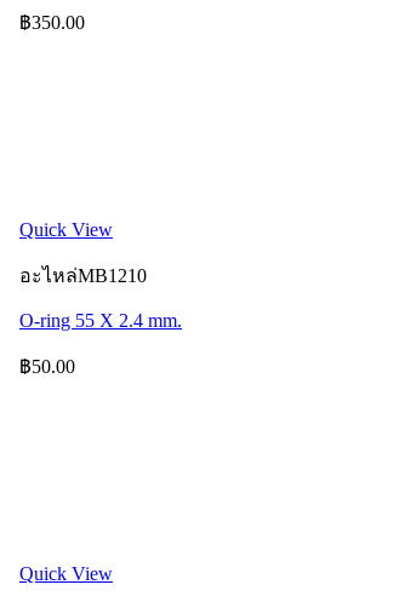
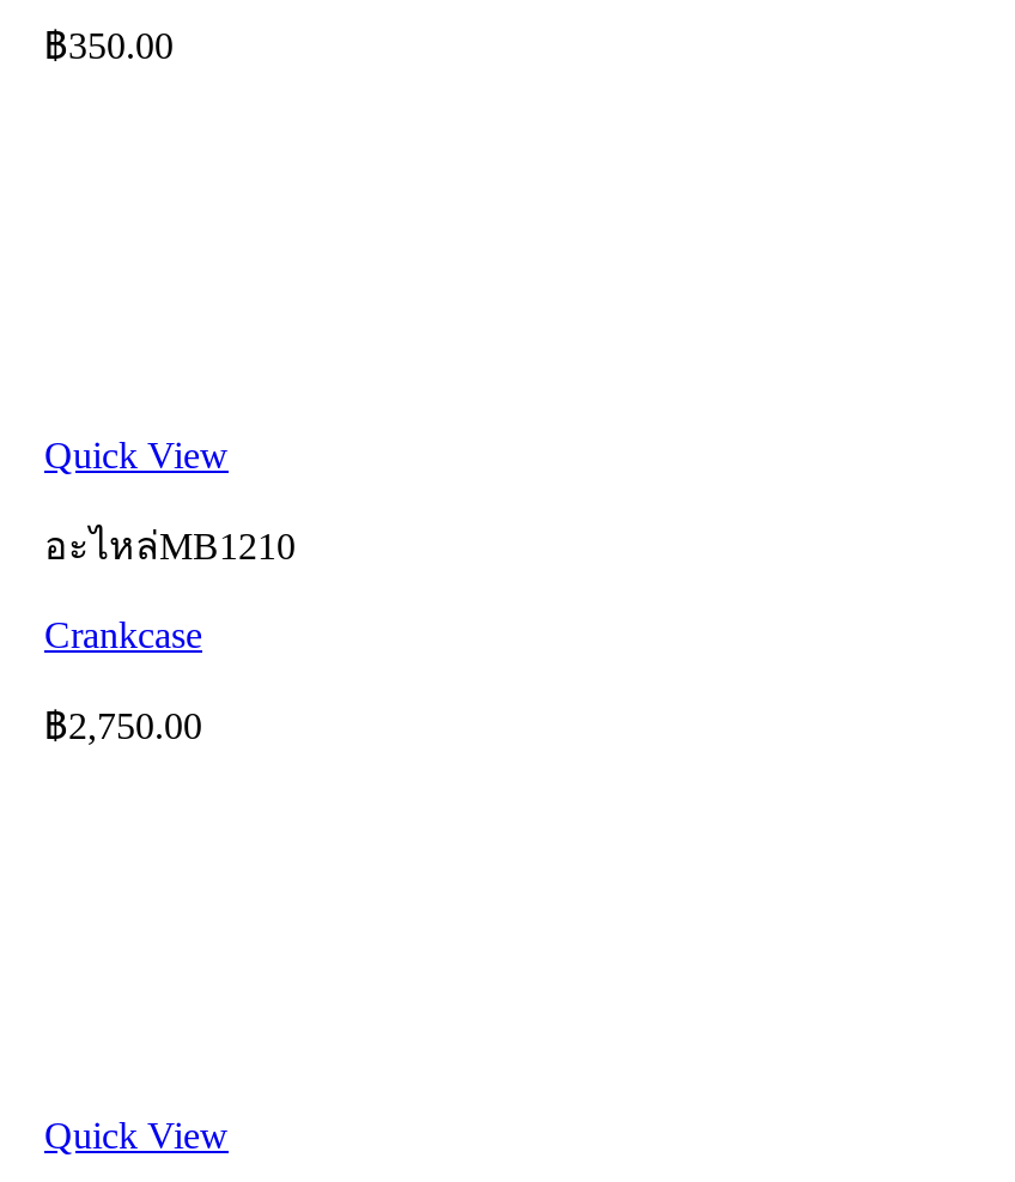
[19,310,182,331] O-ring 55 X 2.4 mm. -> [44,615,202,656] Crankcase
[19,357,75,377] ฿50.00 -> [44,706,202,747] ฿2,750.00

